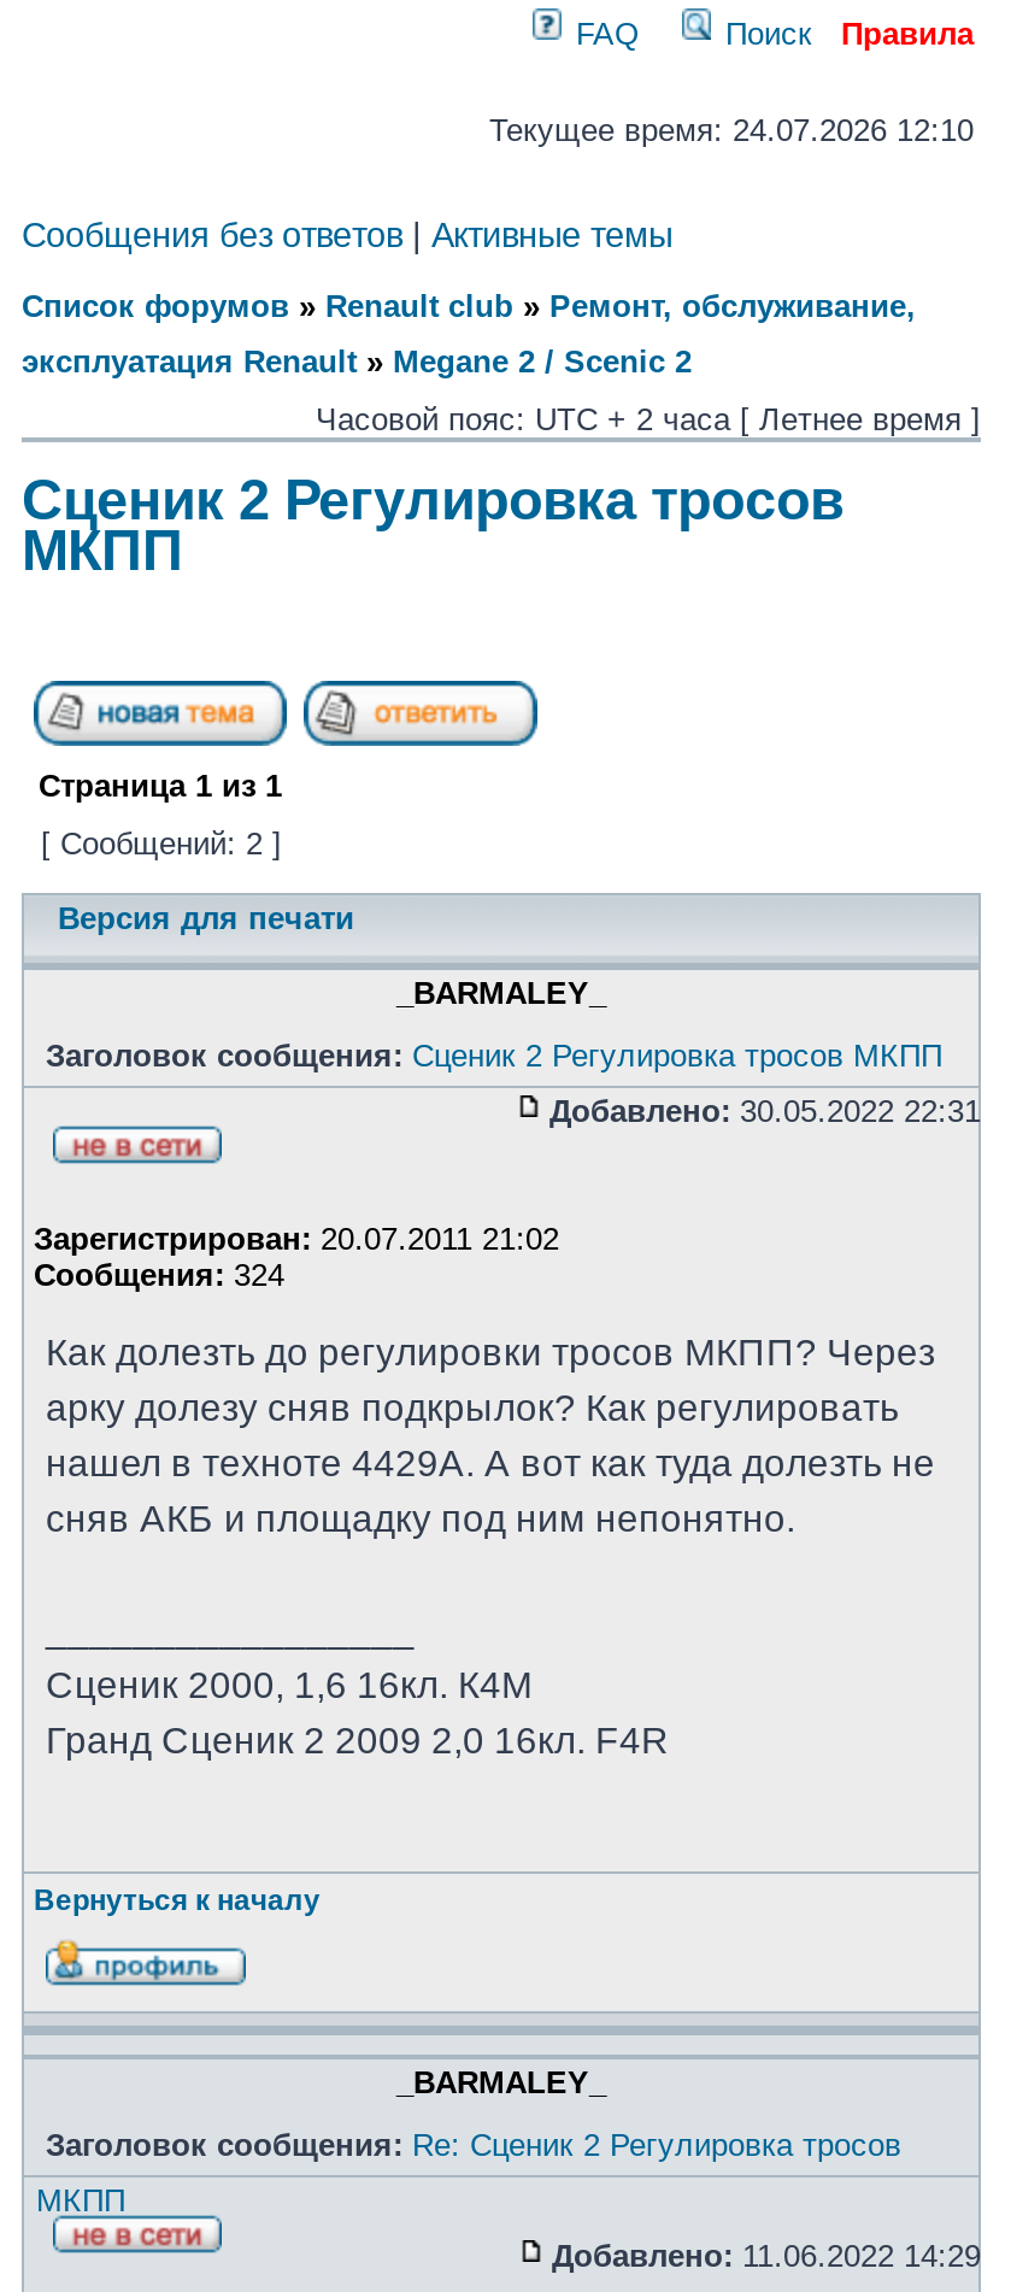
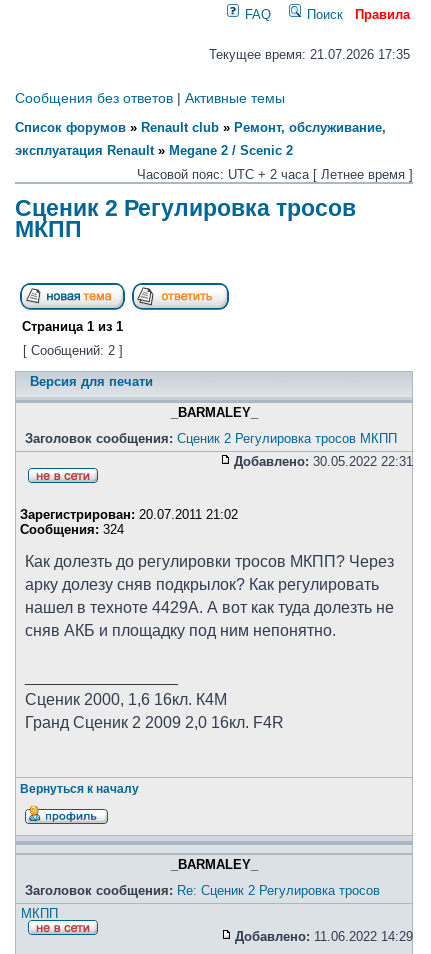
[489,112,974,148] Текущее время: 24.07.2026 12:10 -> [209,47,410,62] Текущее время: 21.07.2026 17:35

